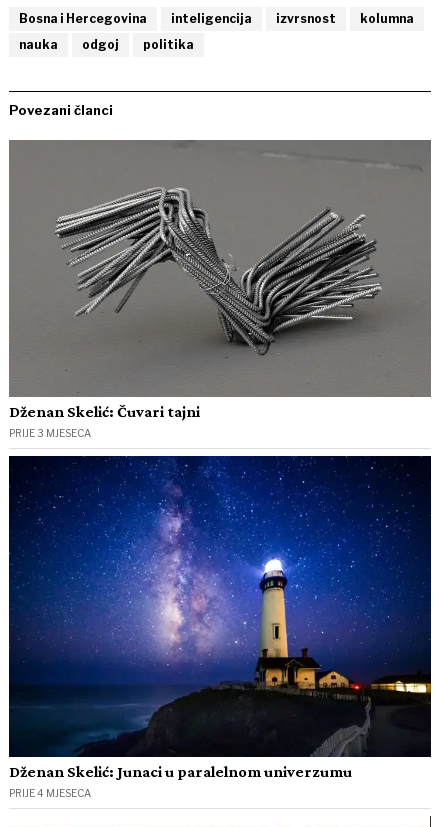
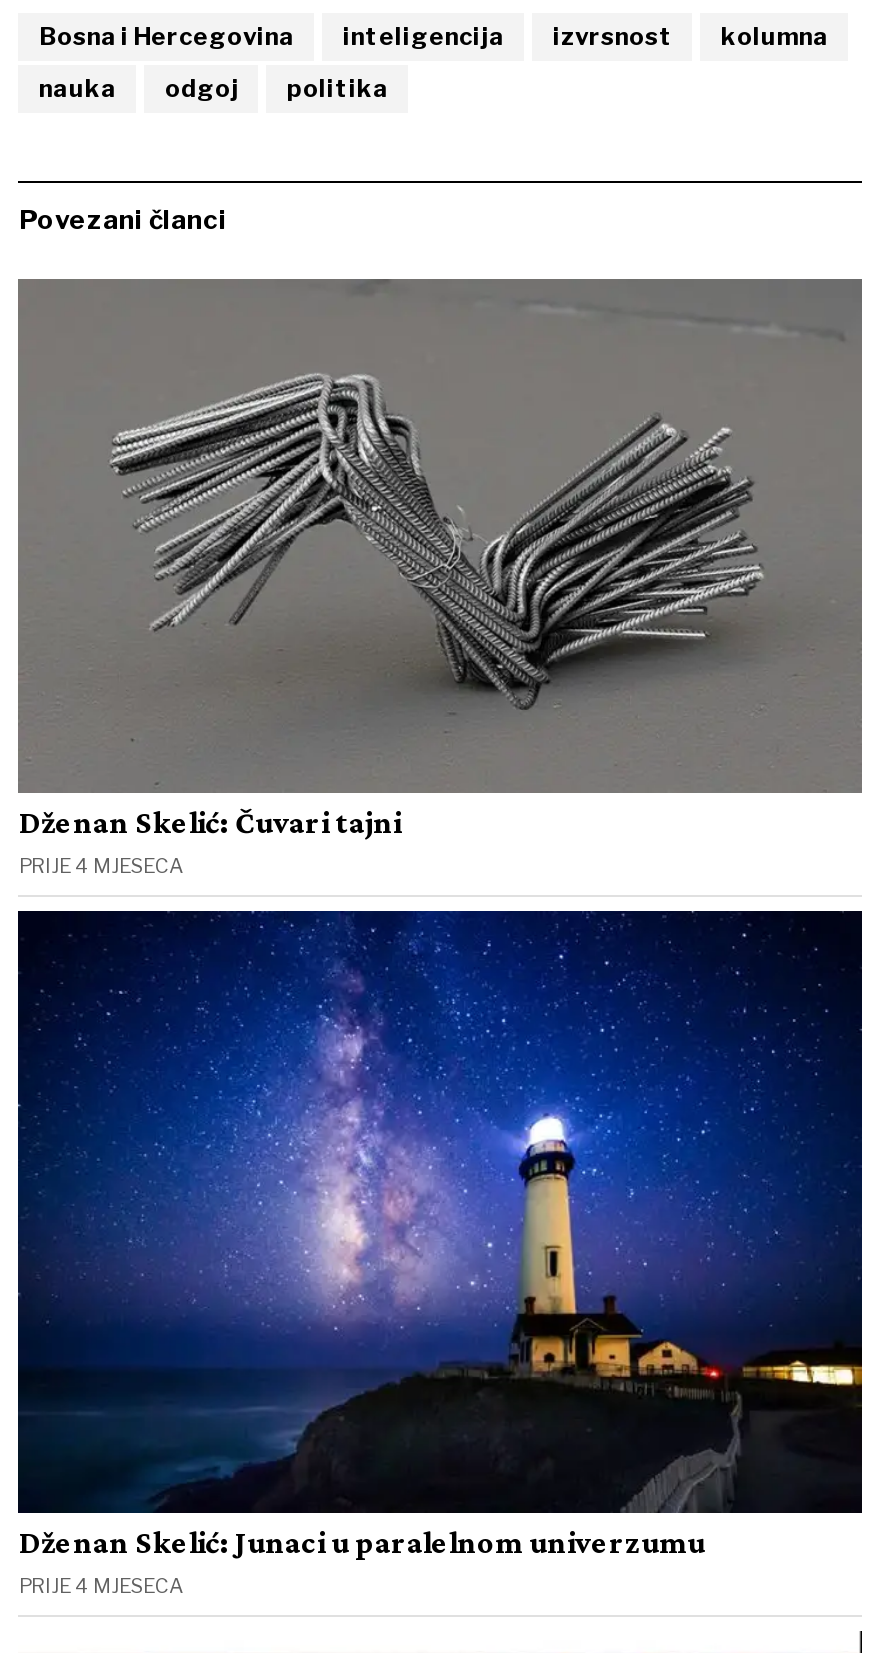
[9,427,91,439] PRIJE 3 MJESECA -> [19,853,183,877] PRIJE 4 MJESECA

